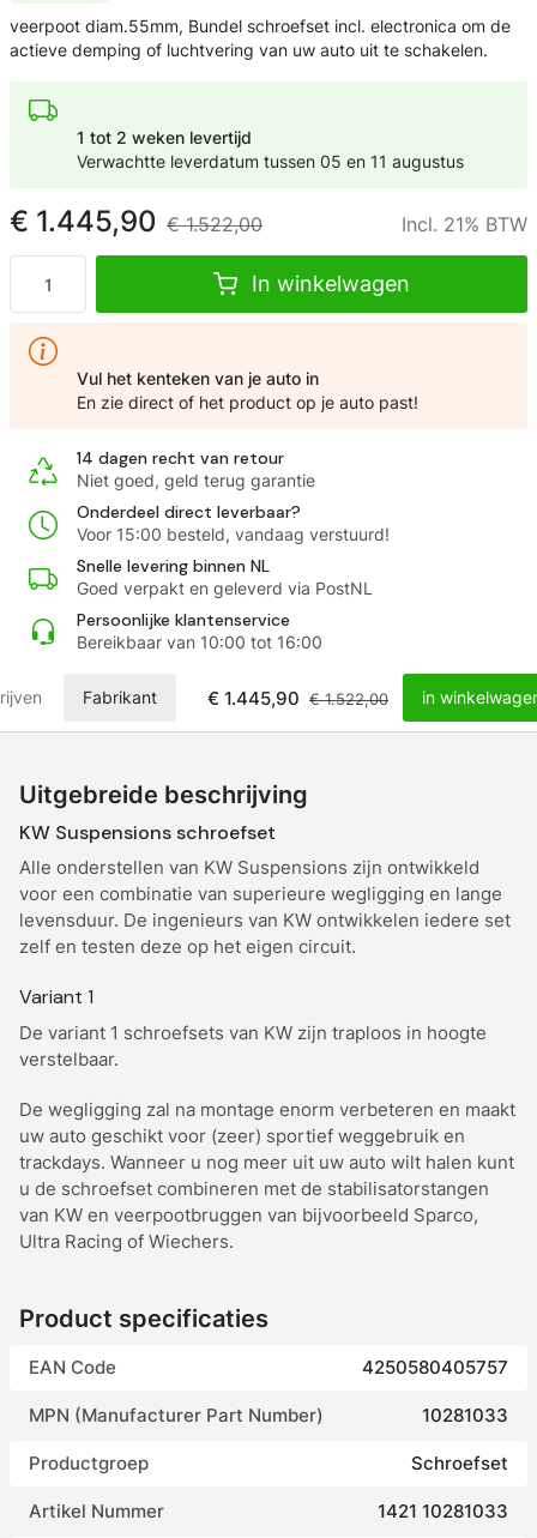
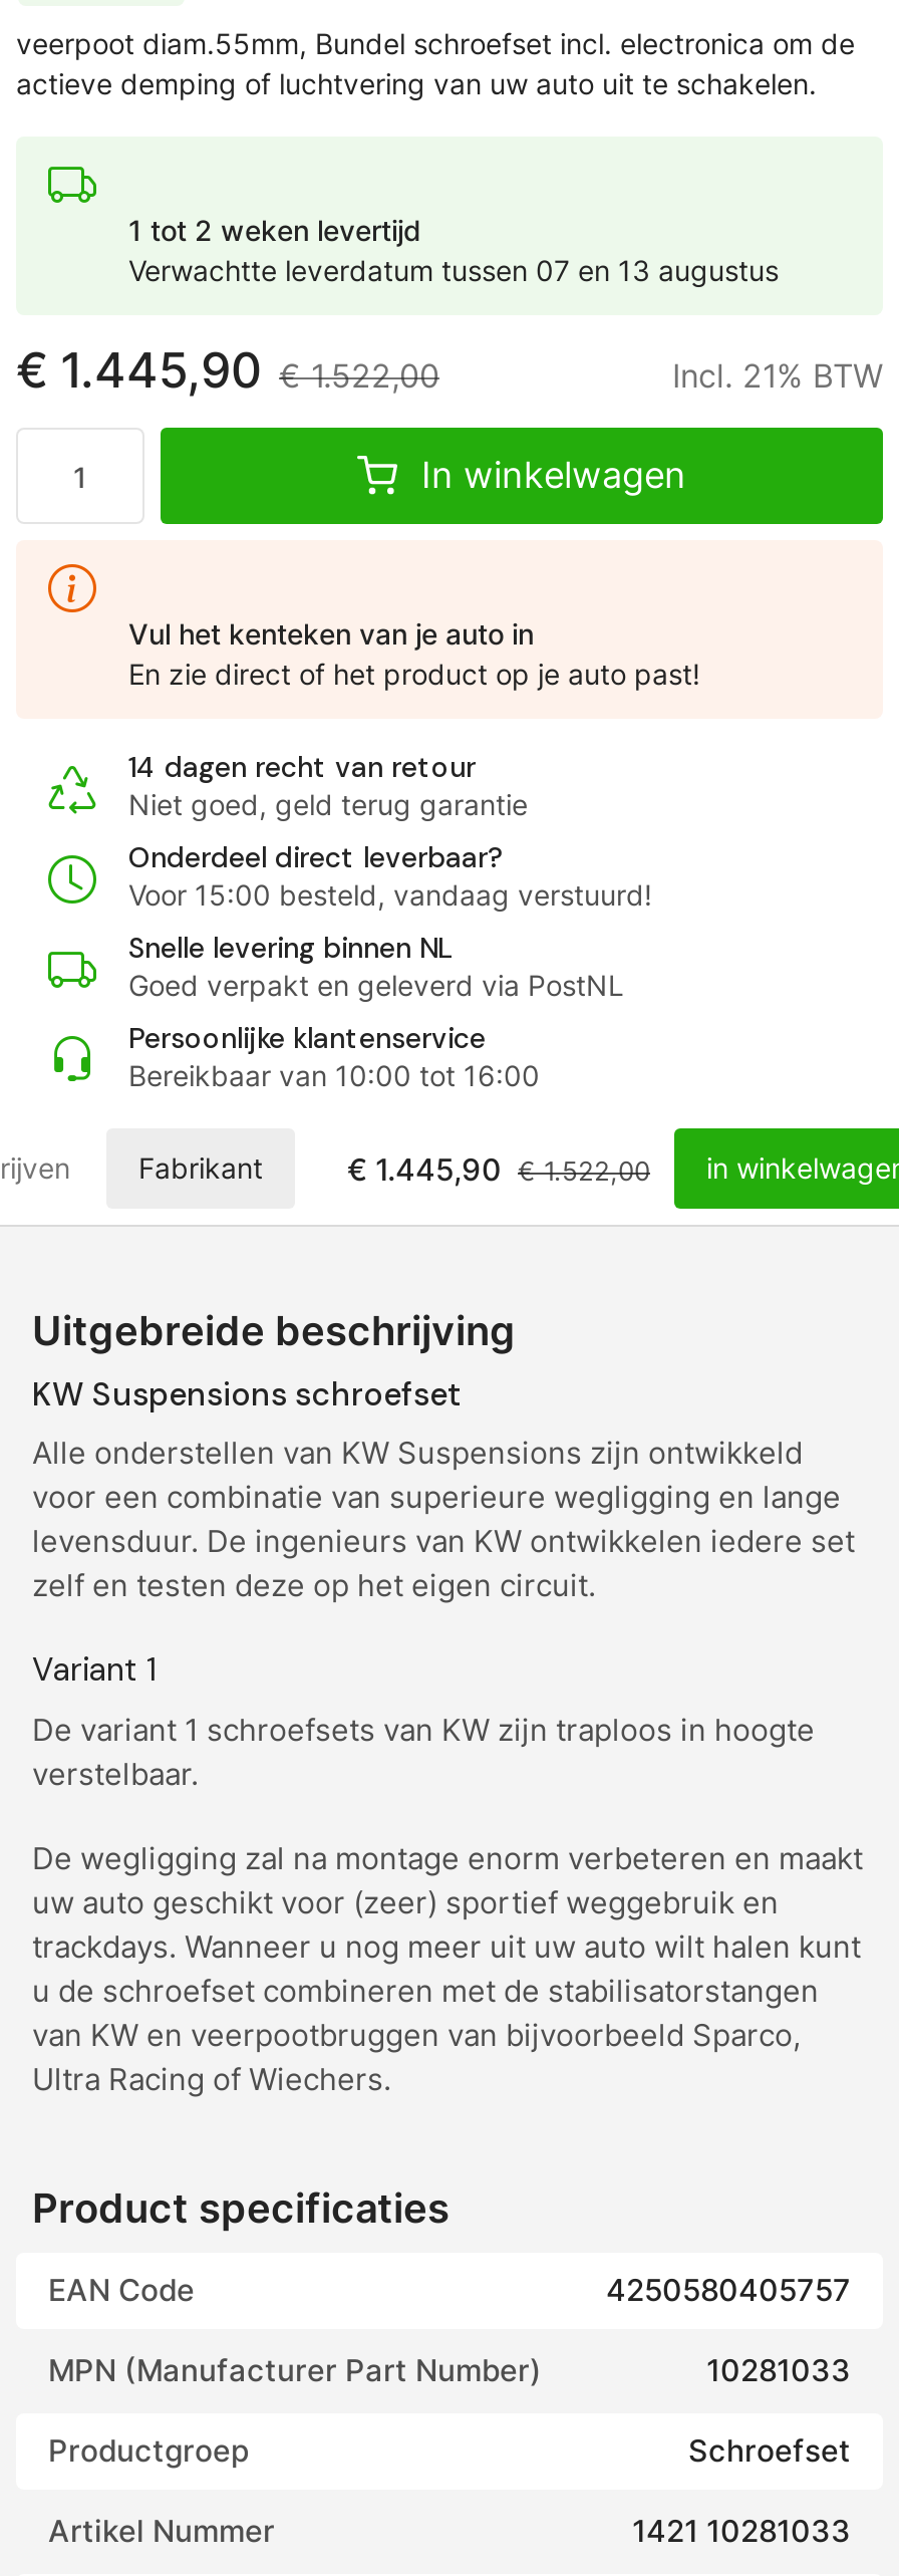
[77,151,464,171] Verwachtte leverdatum tussen 05 en 11 augustus -> [128,253,779,287] Verwachtte leverdatum tussen 07 en 13 augustus

